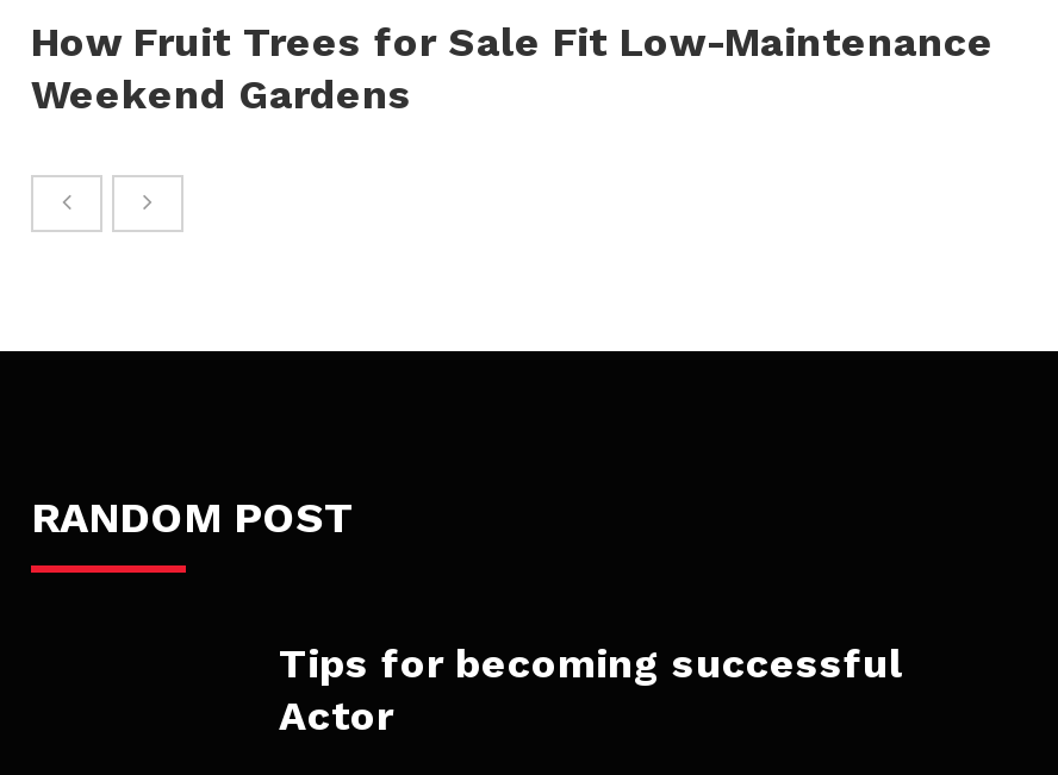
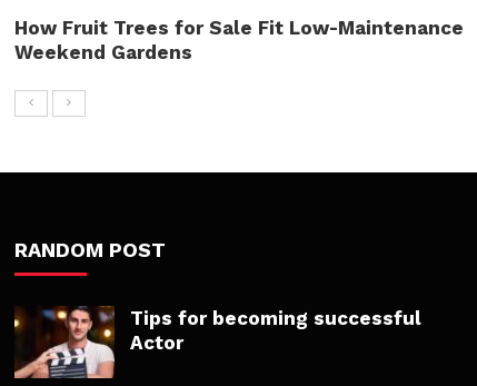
none -> [13,306,116,379] [image]

